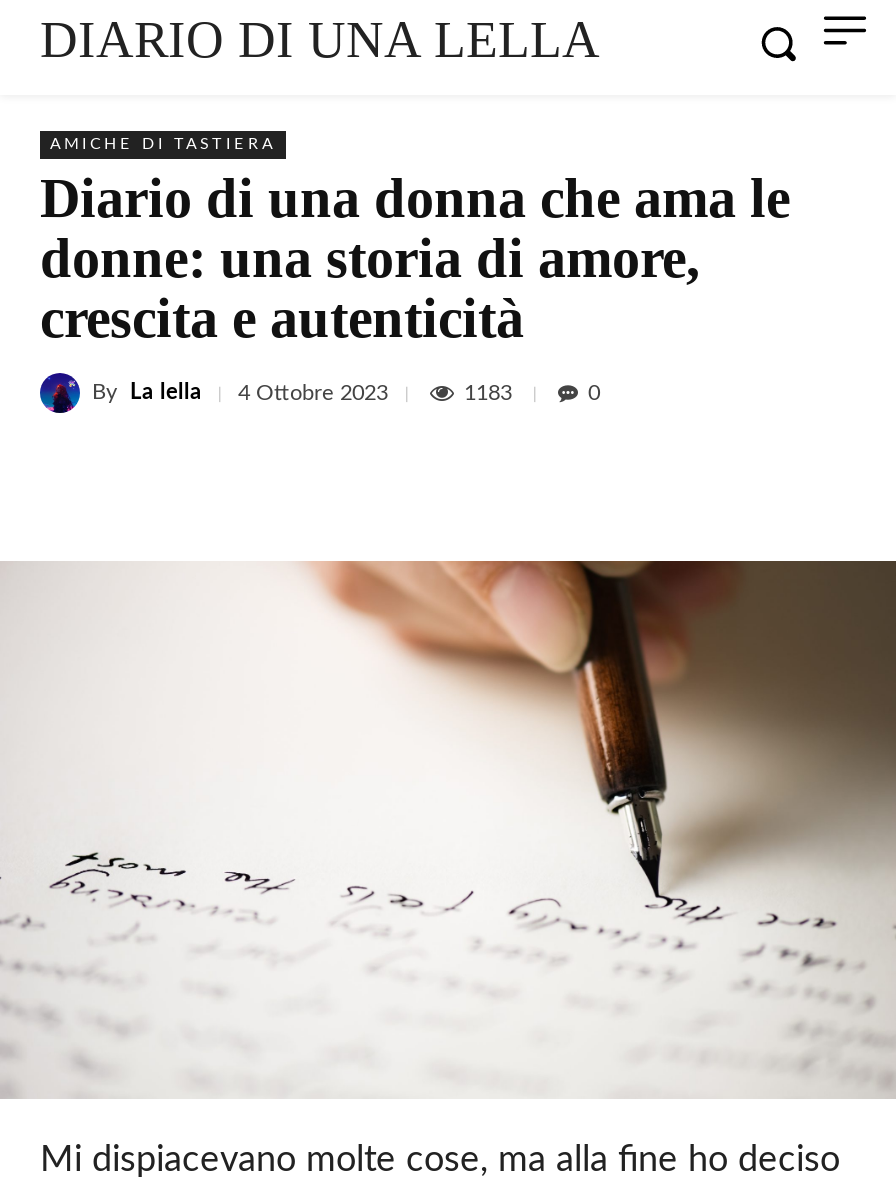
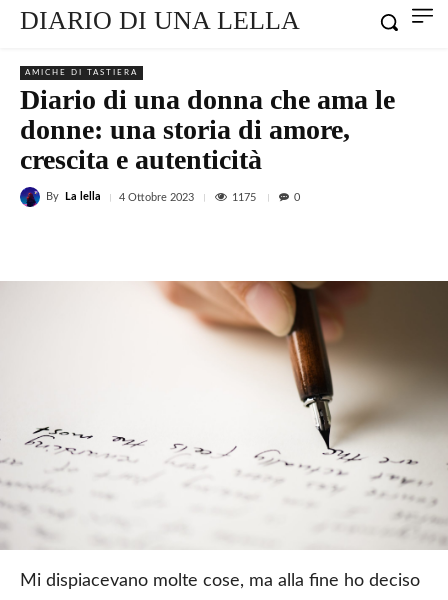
[464,382,512,404] 1183 -> [232,191,256,202] 1175

